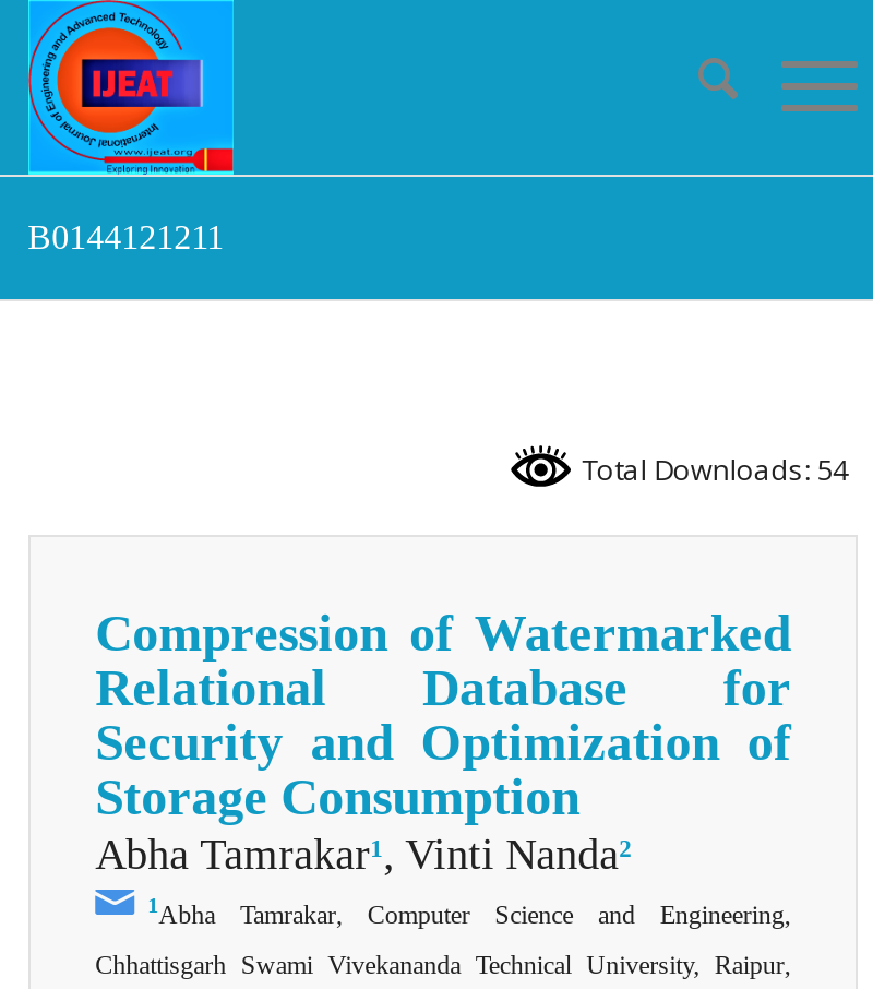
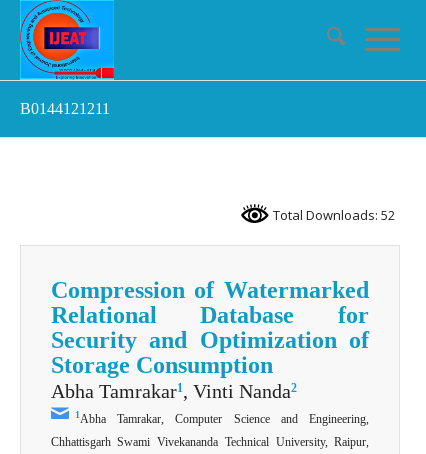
[575,450,848,489] Total Downloads: 54 -> [270,206,395,224] Total Downloads: 52

